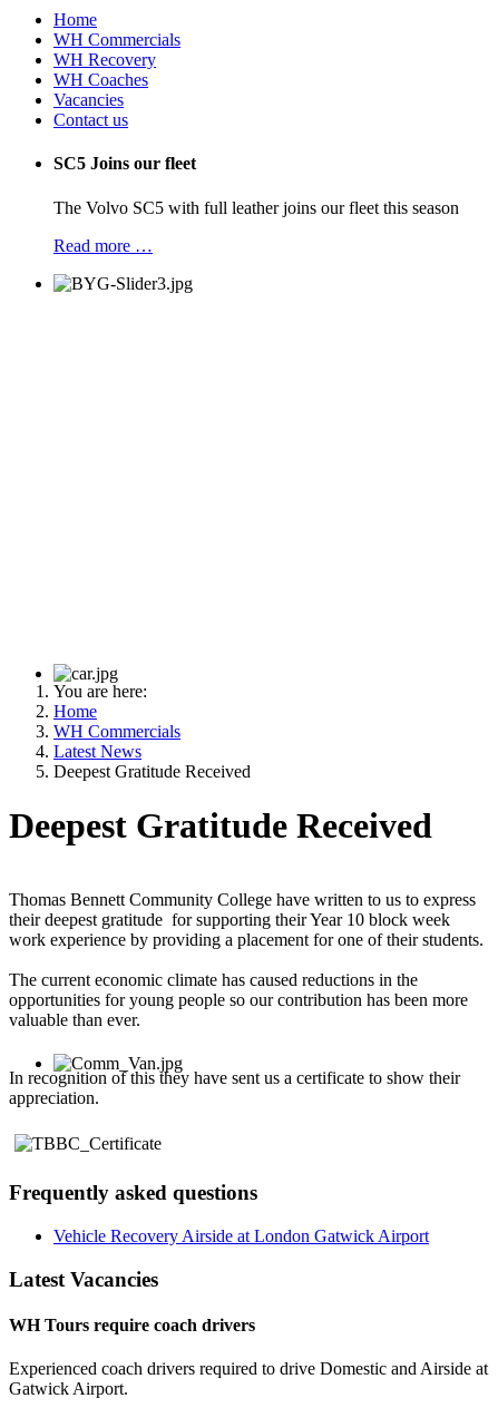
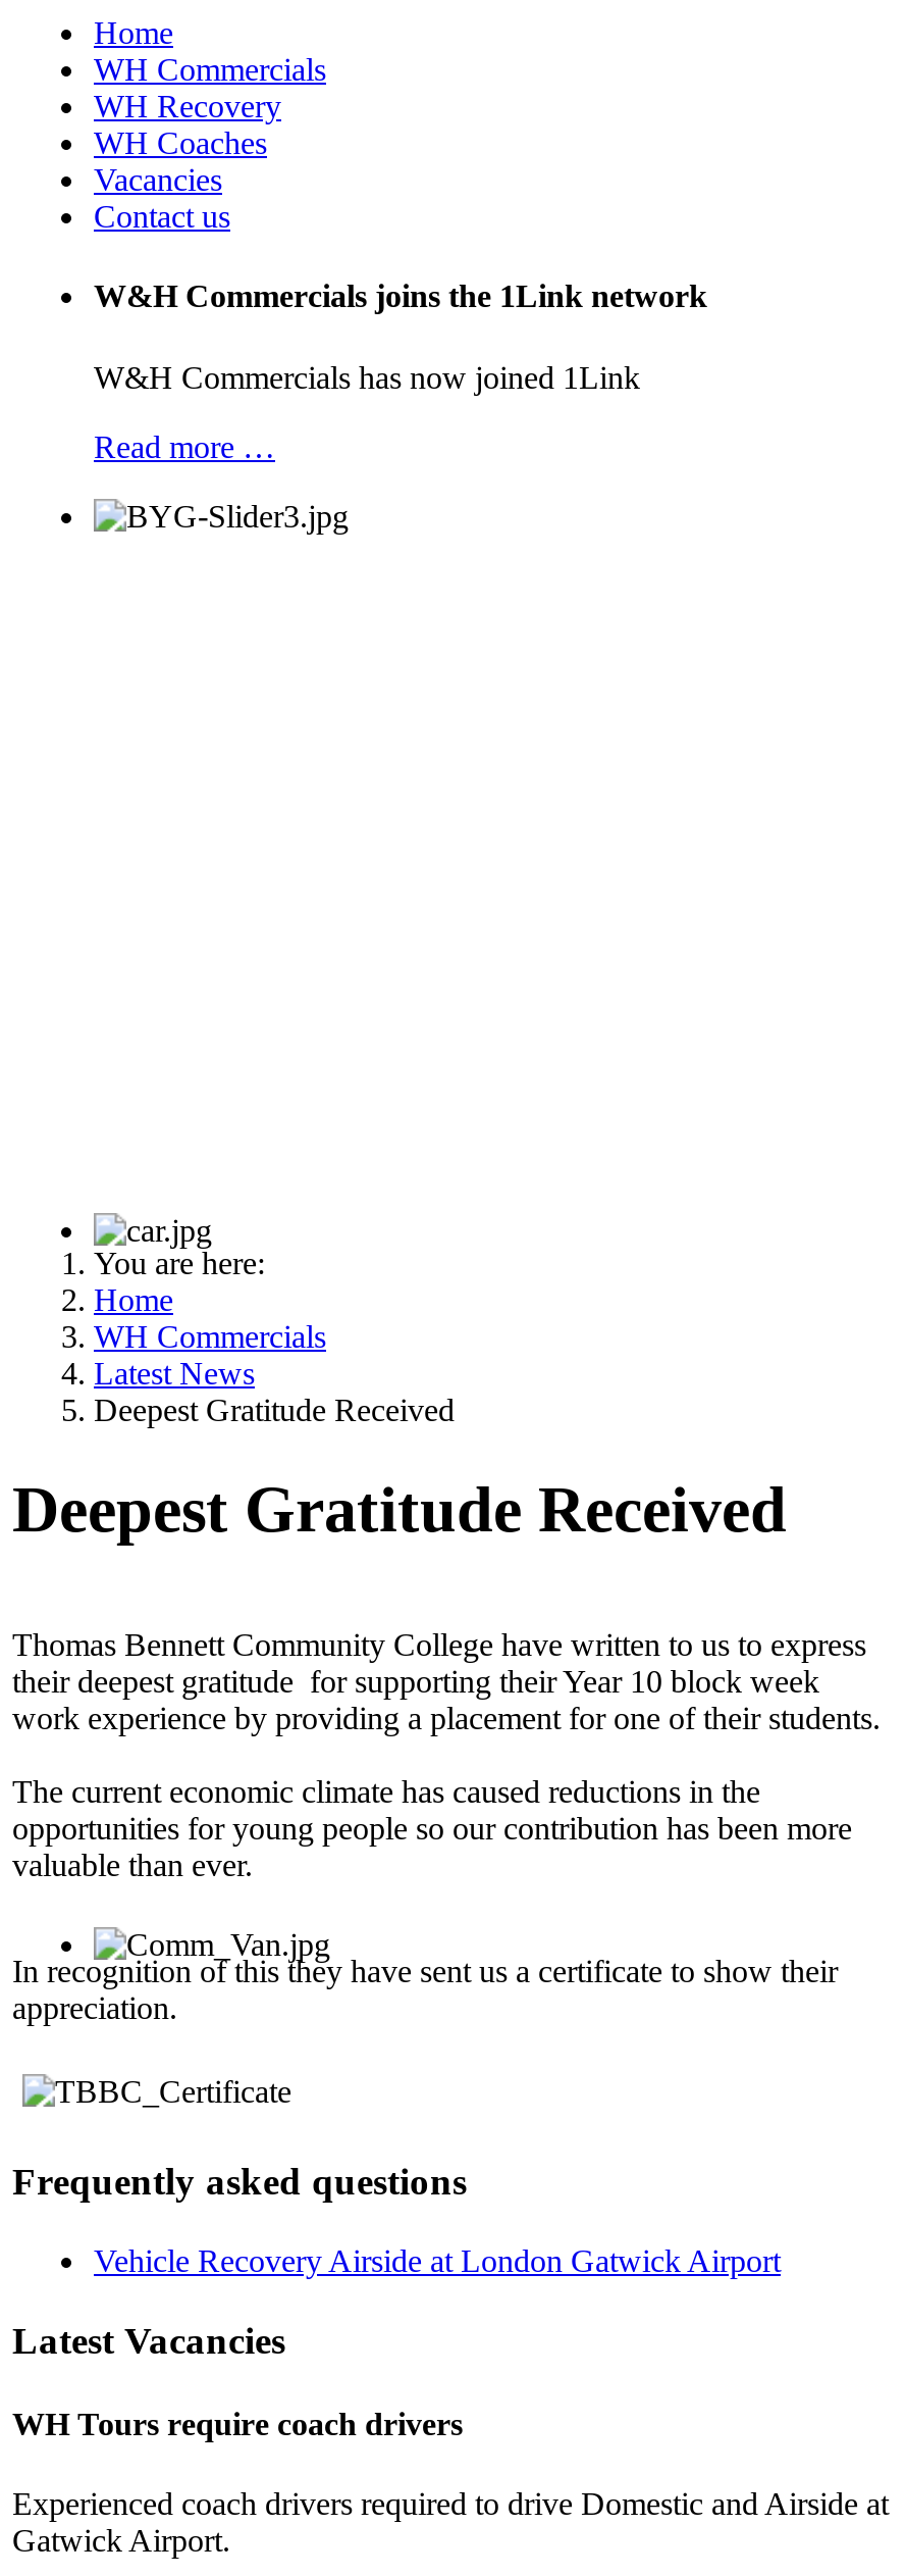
[53,154,196,173] SC5 Joins our fleet -> [94,279,707,314] W&H Commercials joins the 1Link network
[53,198,459,217] The Volvo SC5 with full leather joins our fleet this season -> [94,359,640,394] W&H Commercials has now joined 1Link

